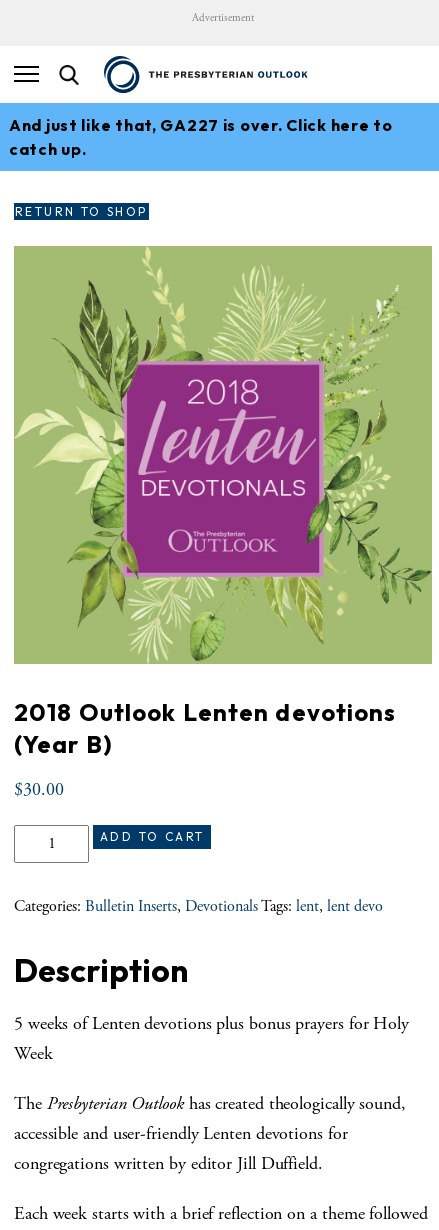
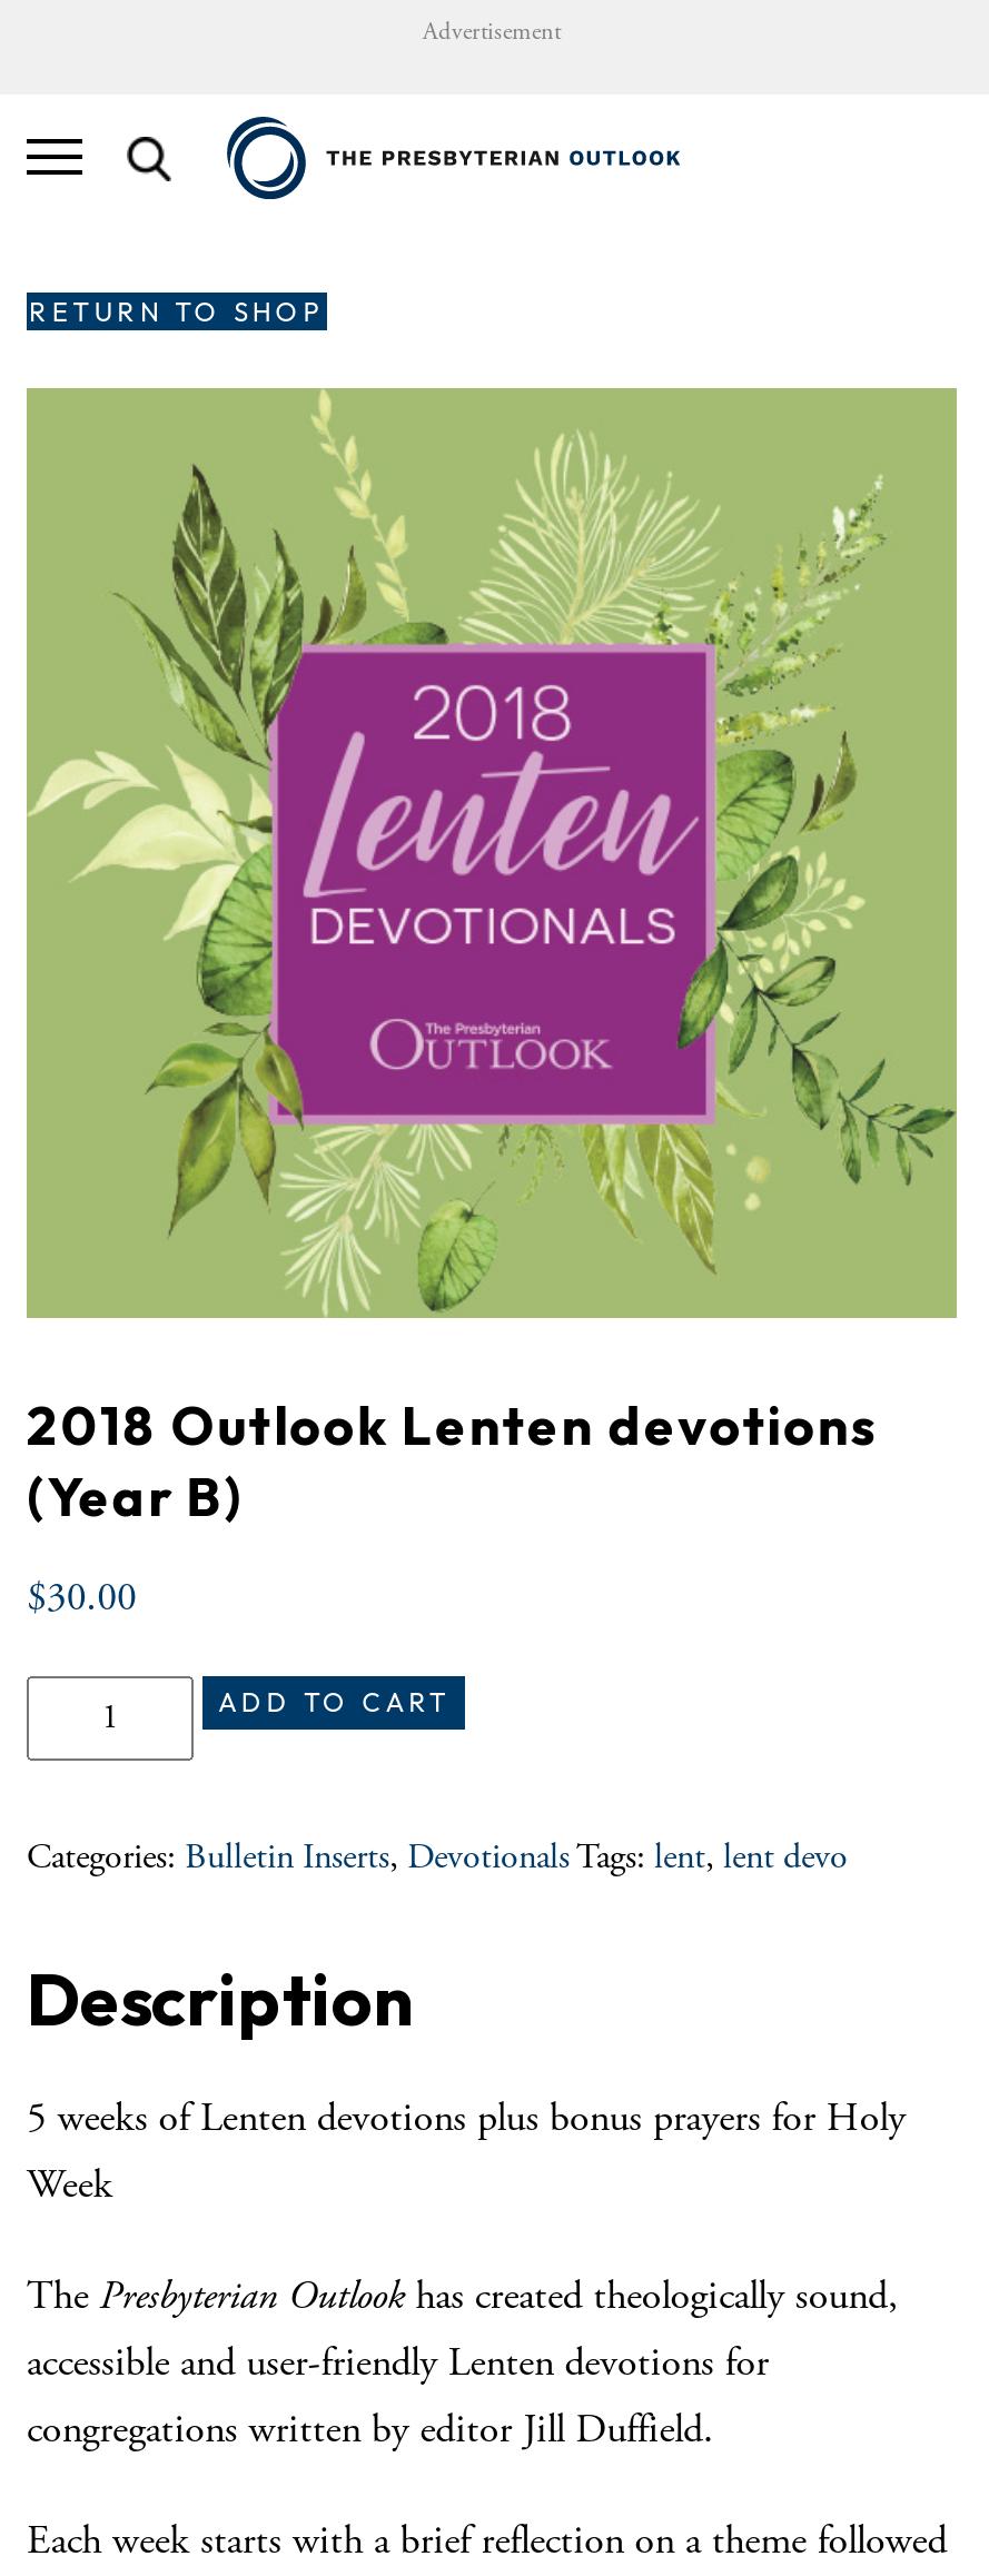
[9,115,393,159] And just like that, GA227 is over. Click here to | catch up. -> none

